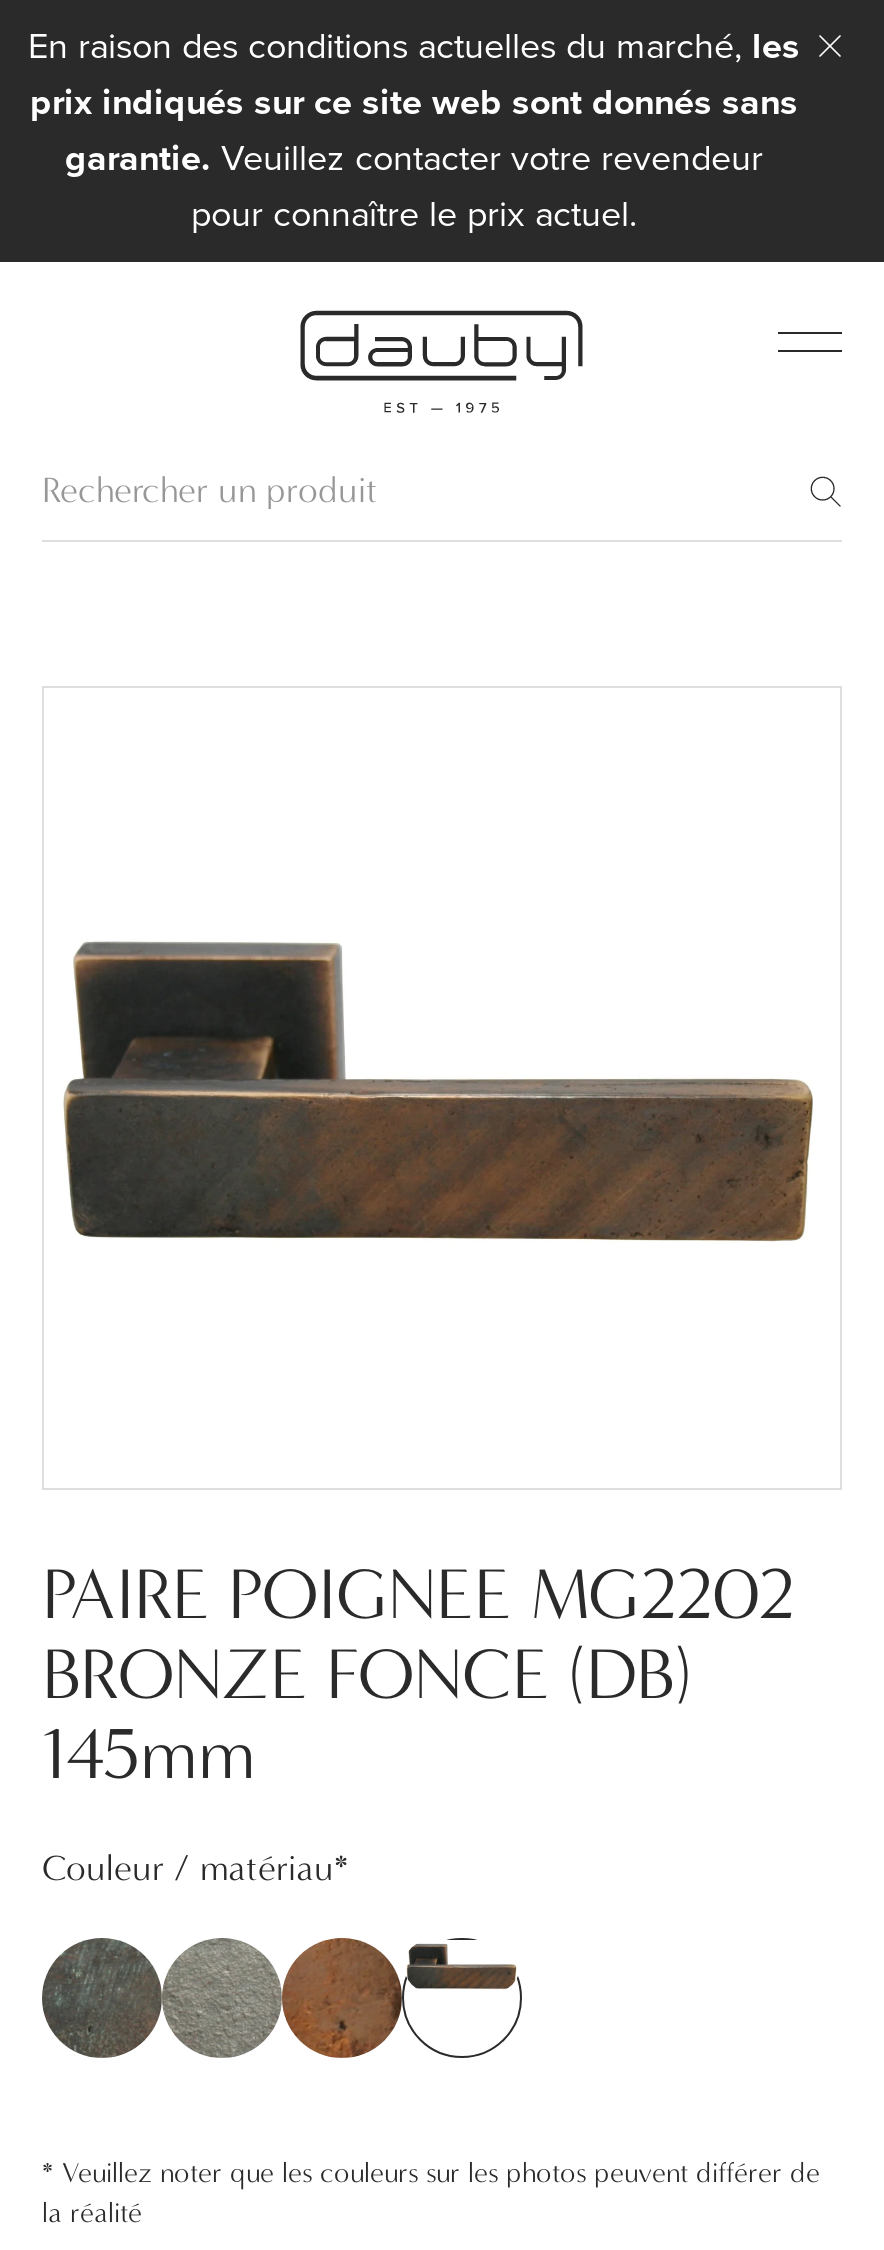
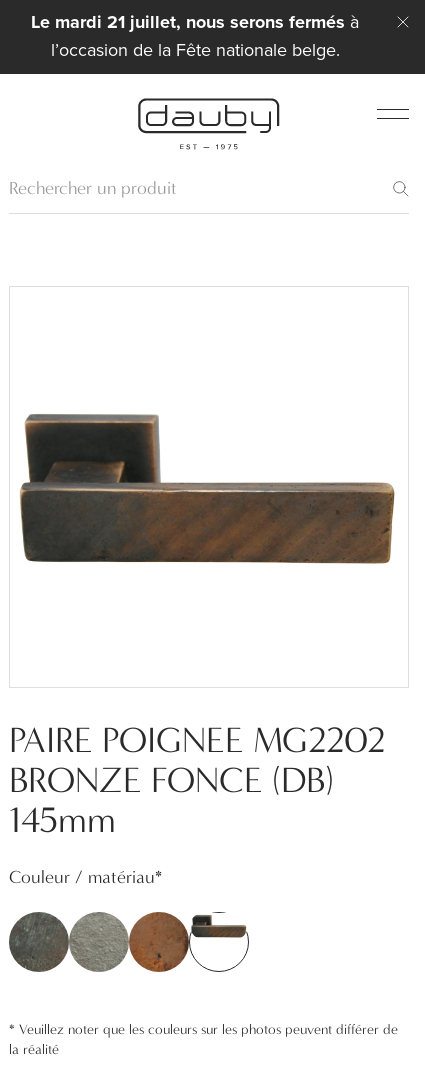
[28,20,800,238] En raison des conditions actuelles du marché, les | prix indiqués sur ce site web sont donnés sans | garantie. Veuillez contacter votre revendeur | pour connaître le prix actuel. -> [31,9,359,62] Le mardi 21 juillet, nous serons fermés à | l’occasion de la Fête nationale belge.

